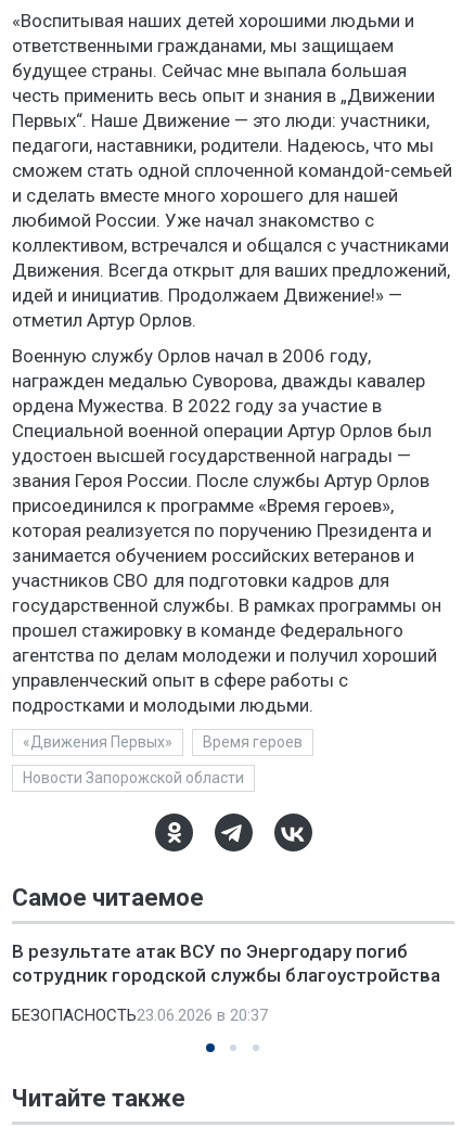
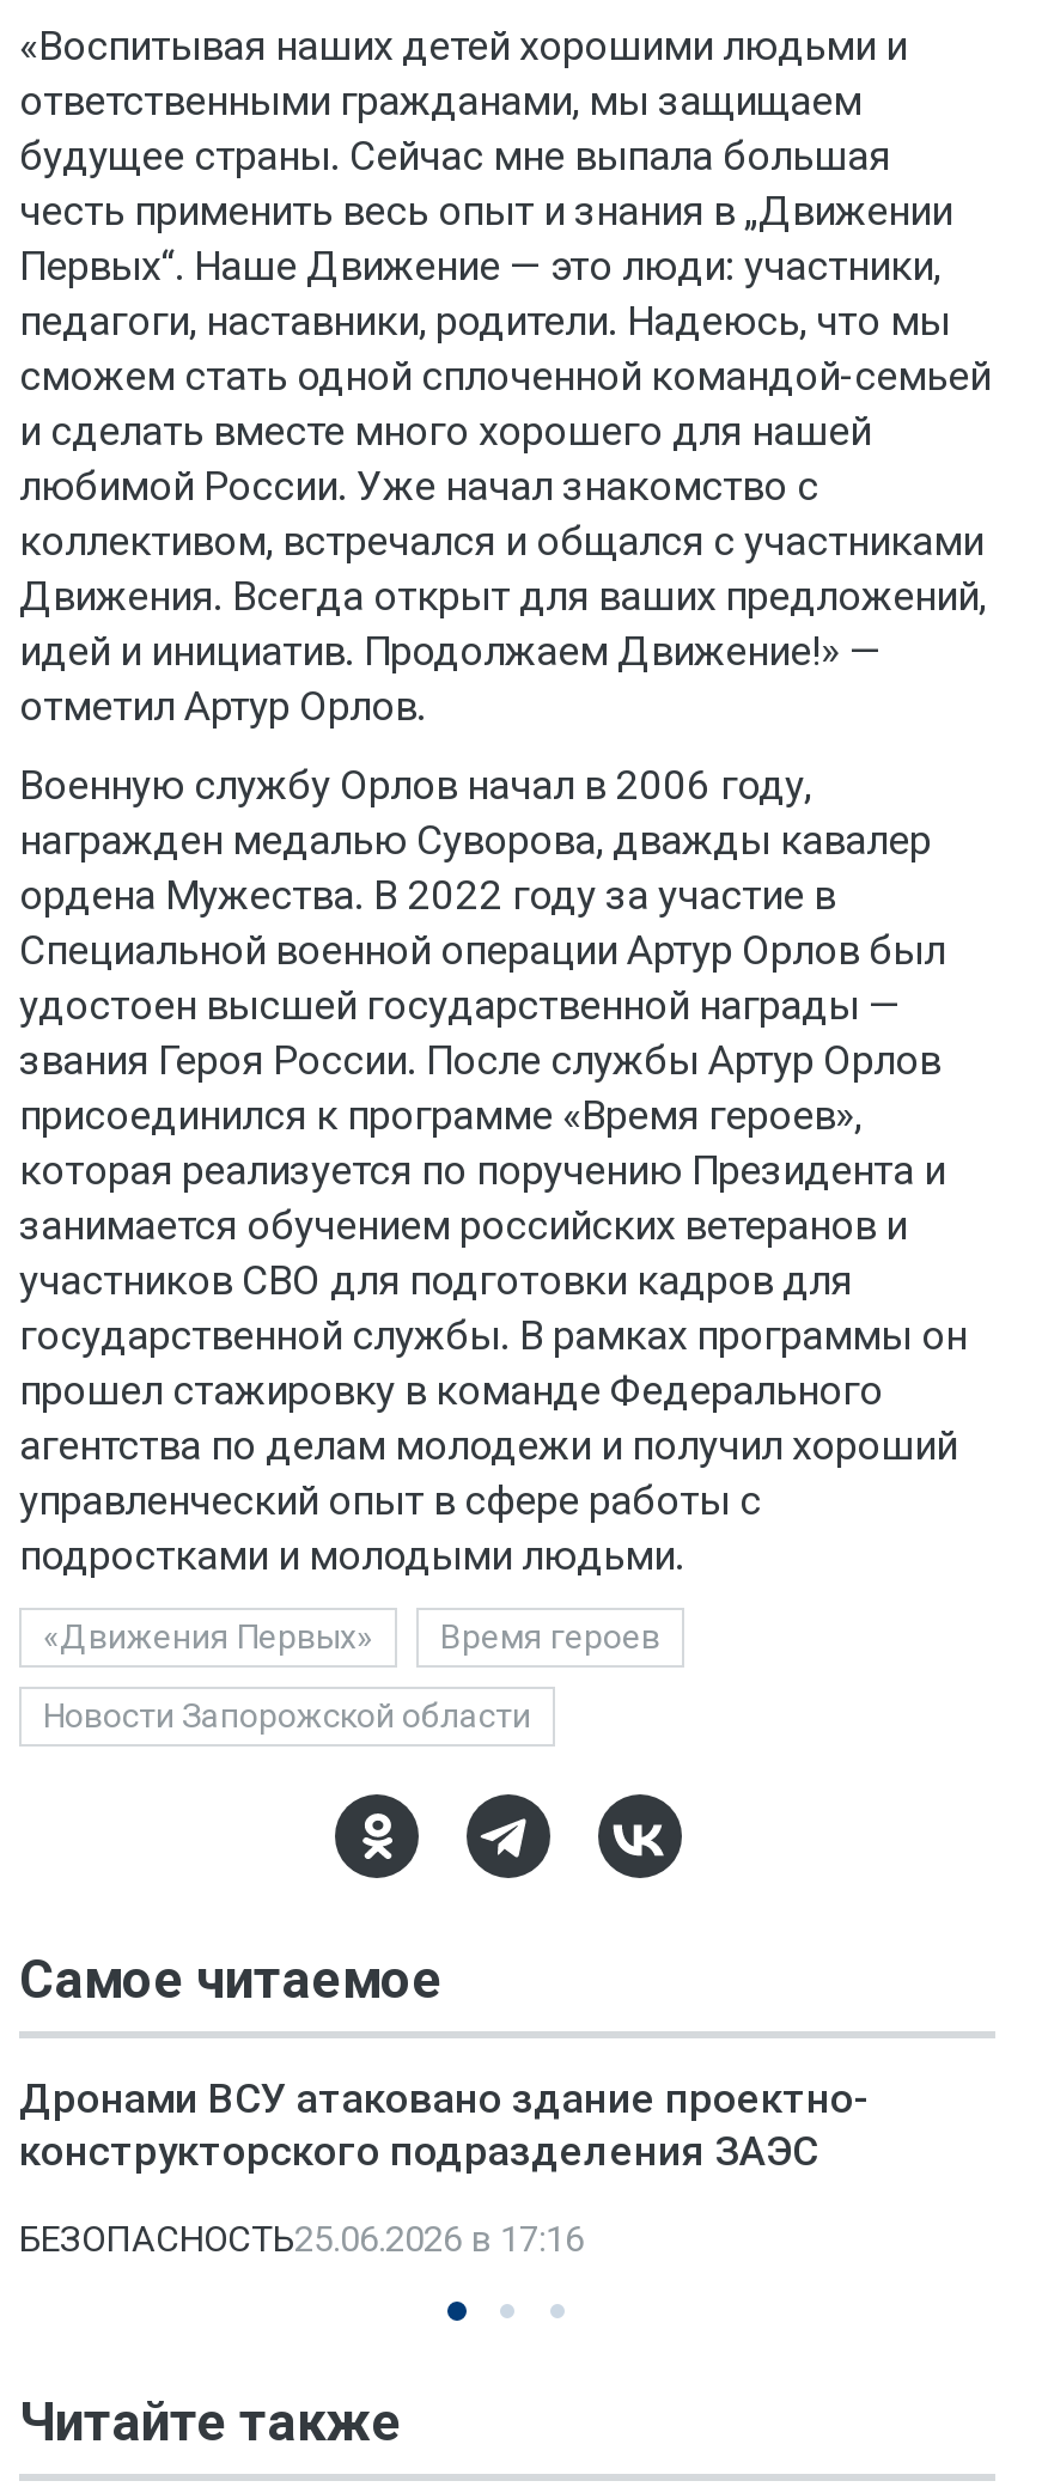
[12,940,440,986] В результате атак ВСУ по Энергодару погиб | сотрудник городской службы благоустройства -> [19,2074,869,2175] Дронами ВСУ атаковано здание проектно- | конструкторского подразделения ЗАЭС
[12,1006,268,1025] БЕЗОПАСНОСТЬ23.06.2026 в 20:37 -> [19,2218,584,2261] БЕЗОПАСНОСТЬ25.06.2026 в 17:16

